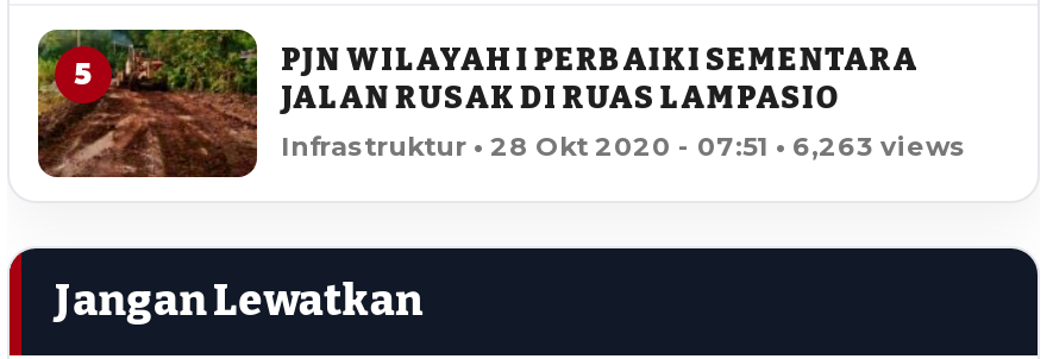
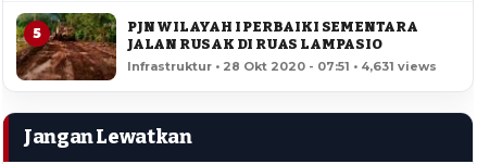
[281,129,966,163] Infrastruktur • 28 Okt 2020 - 07:51 • 6,263 views -> [127,59,437,74] Infrastruktur • 28 Okt 2020 - 07:51 • 4,631 views

